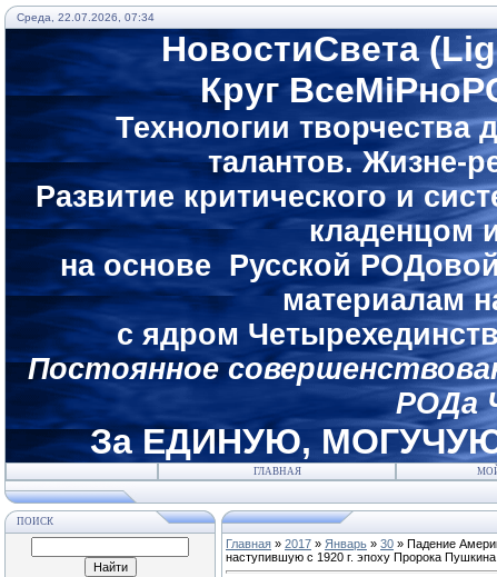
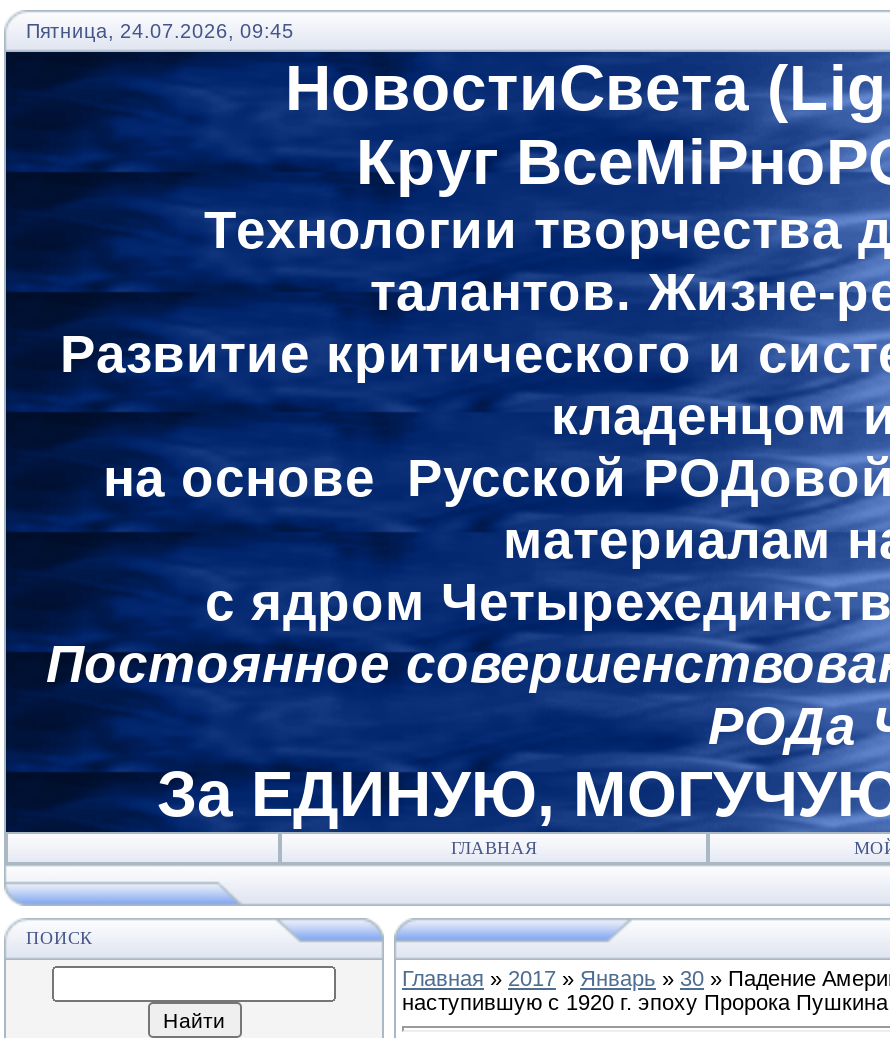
[17,11,155,23] Среда, 22.07.2026, 07:34 -> [26,20,294,42] Пятница, 24.07.2026, 09:45

